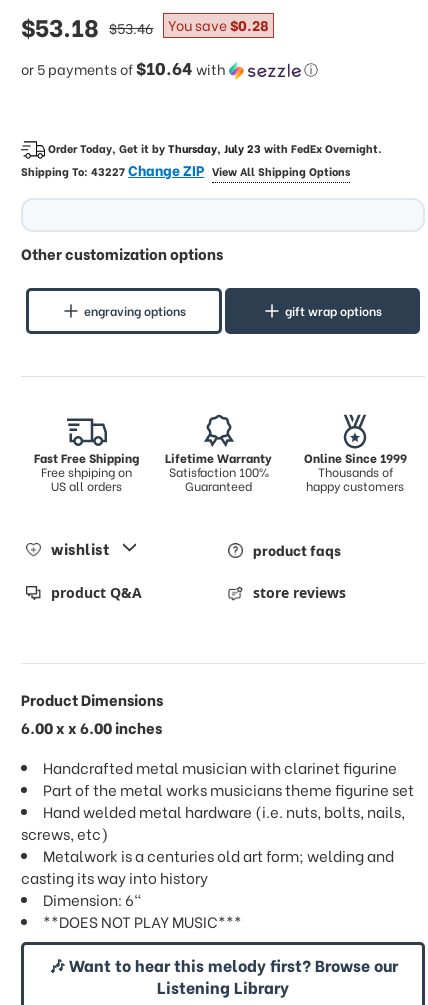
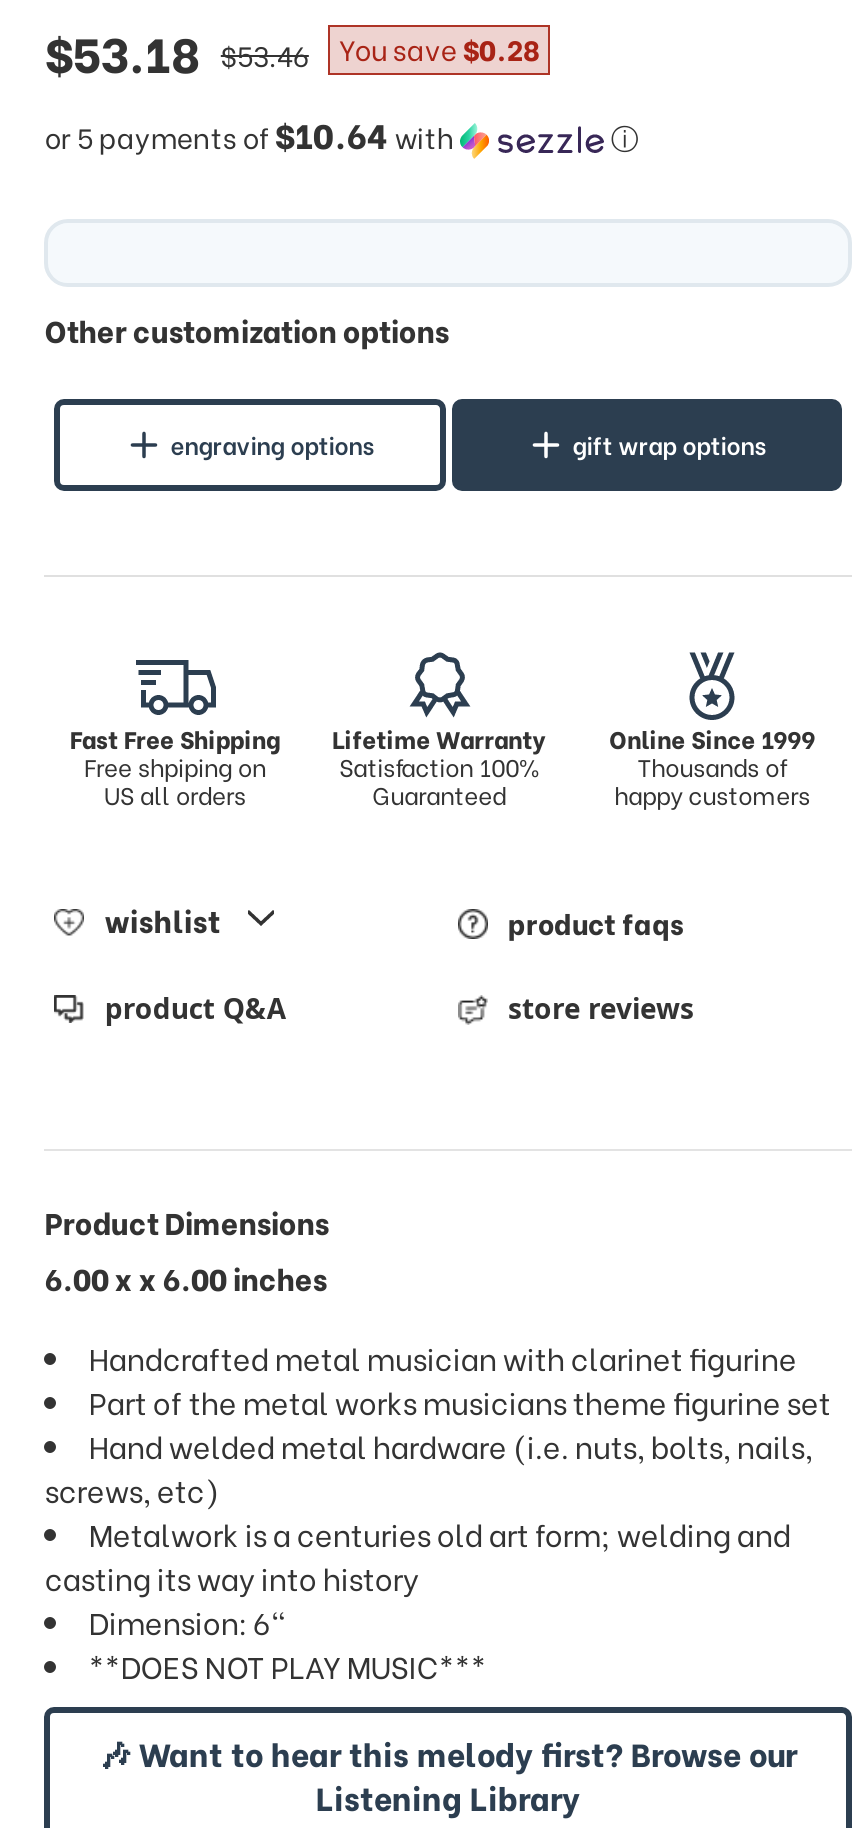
[21,140,382,180] Order Today, Get it by Thursday, July 23 with FedEx Overnight. | Shipping To: 43227 Change ZIP View All Shipping Options -> none

